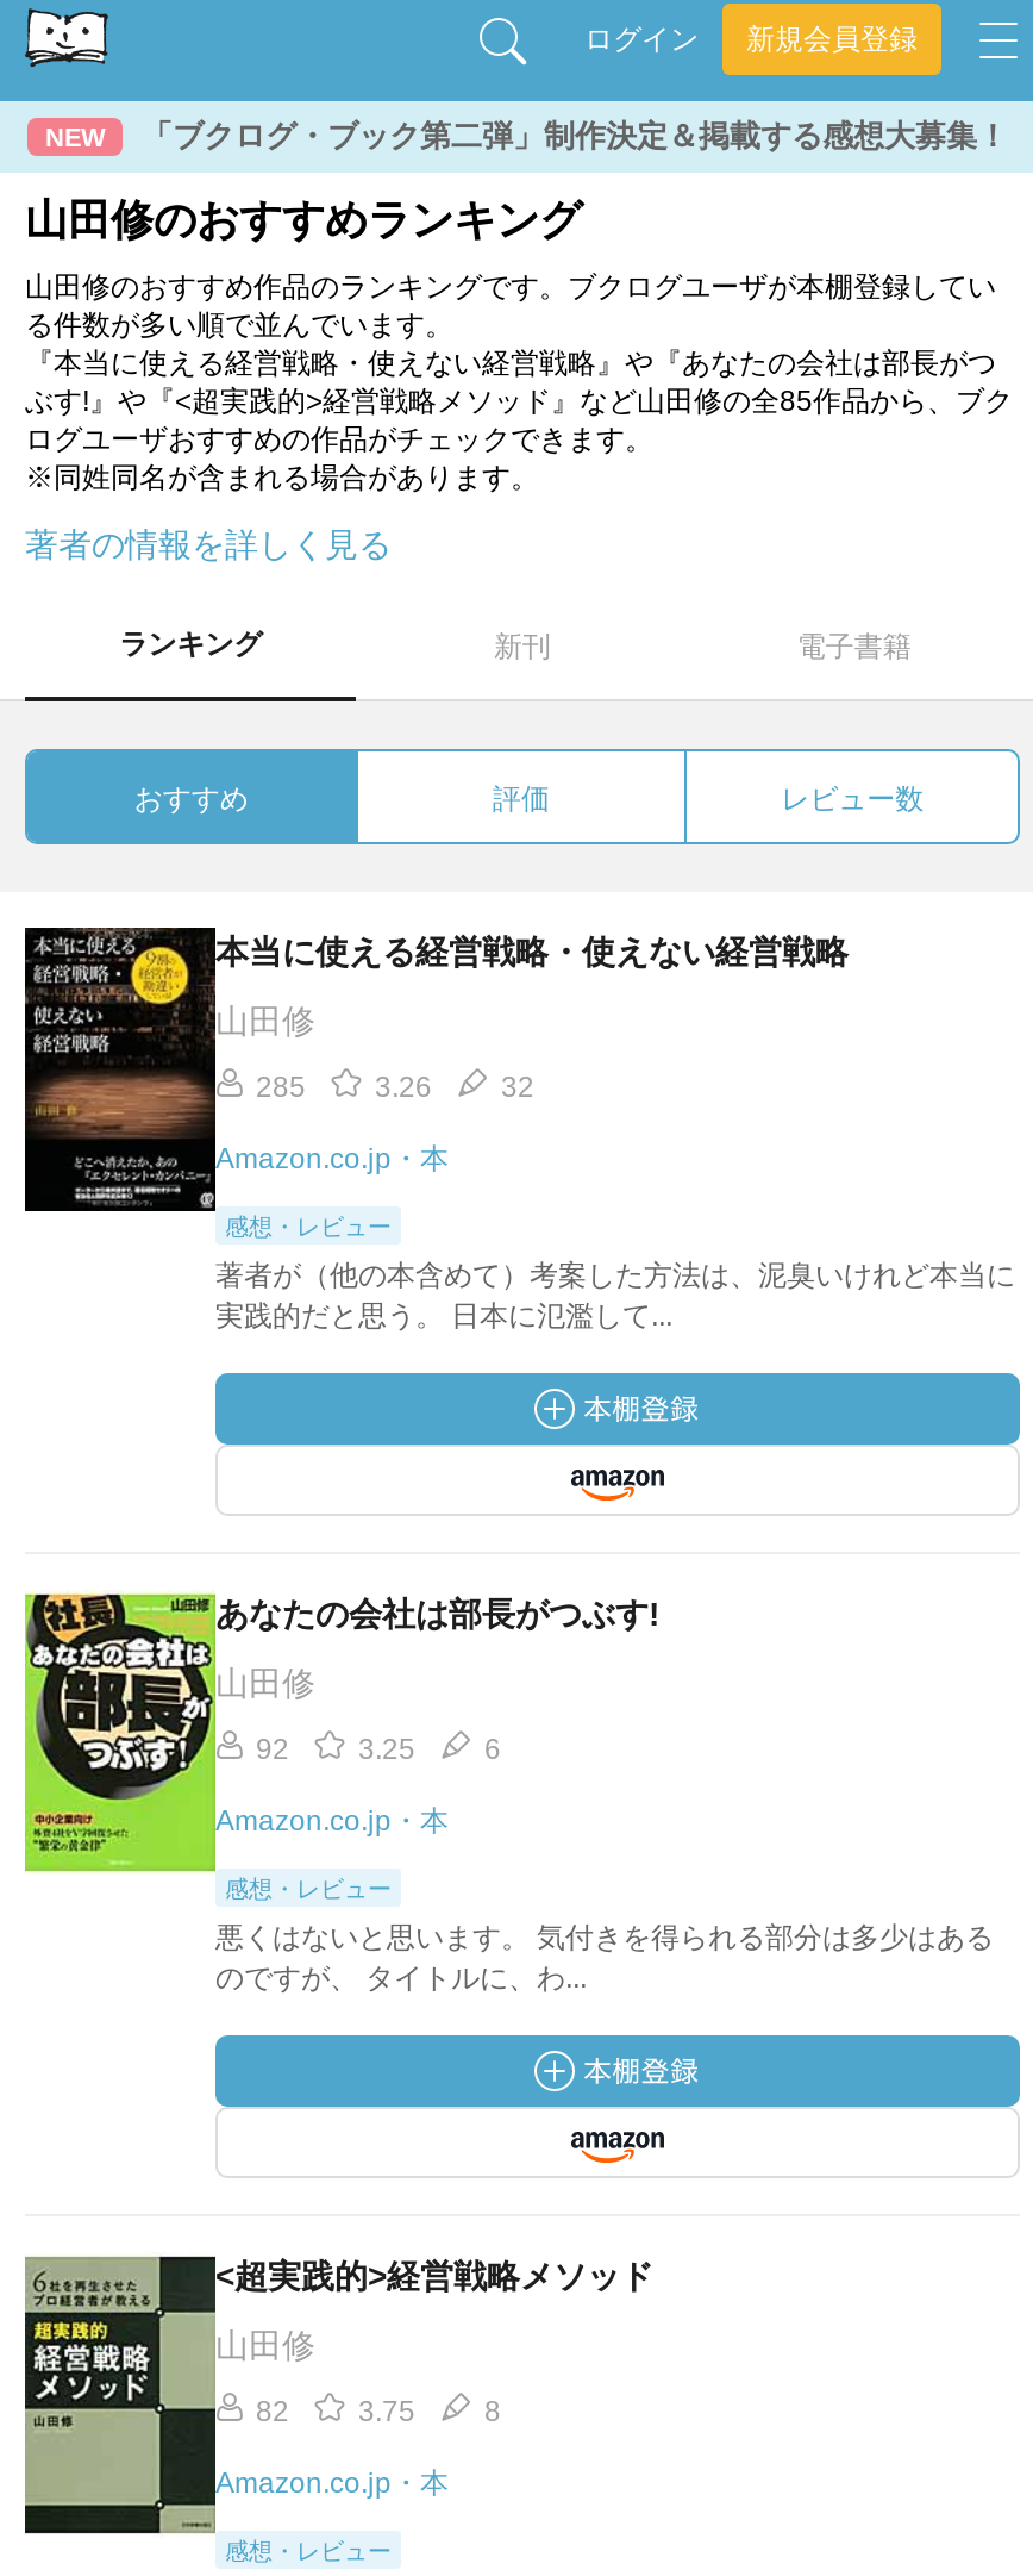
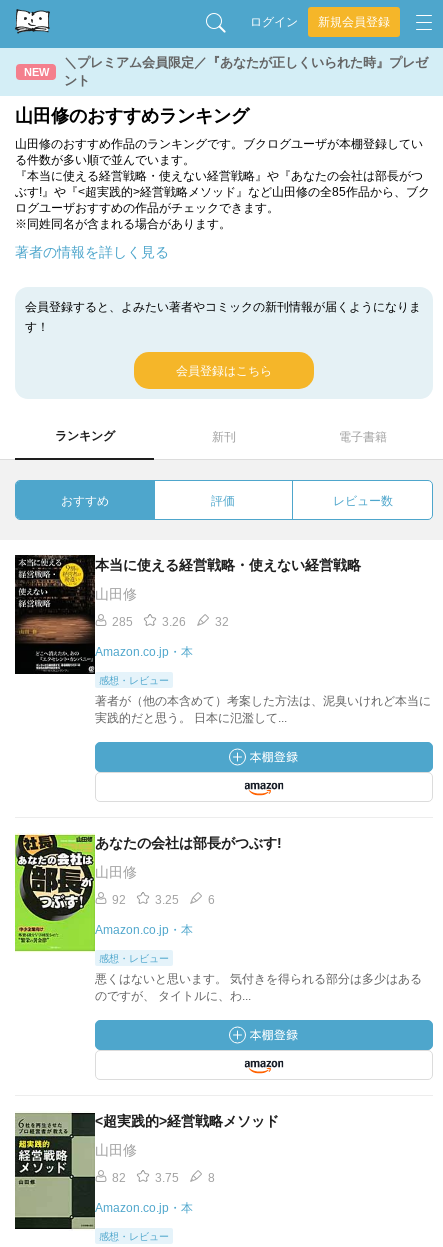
[142,118,1008,154] 「ブクログ・ブック第二弾」制作決定＆掲載する感想大募集！ -> [64,55,428,88] ＼プレミアム会員限定／『あなたが正しくいられた時』プレゼ | ント
none -> [25,300,421,378] 会員登録すると、よみたい著者やコミックの新刊情報が届くようになりま | す！ | 会員登録はこちら

